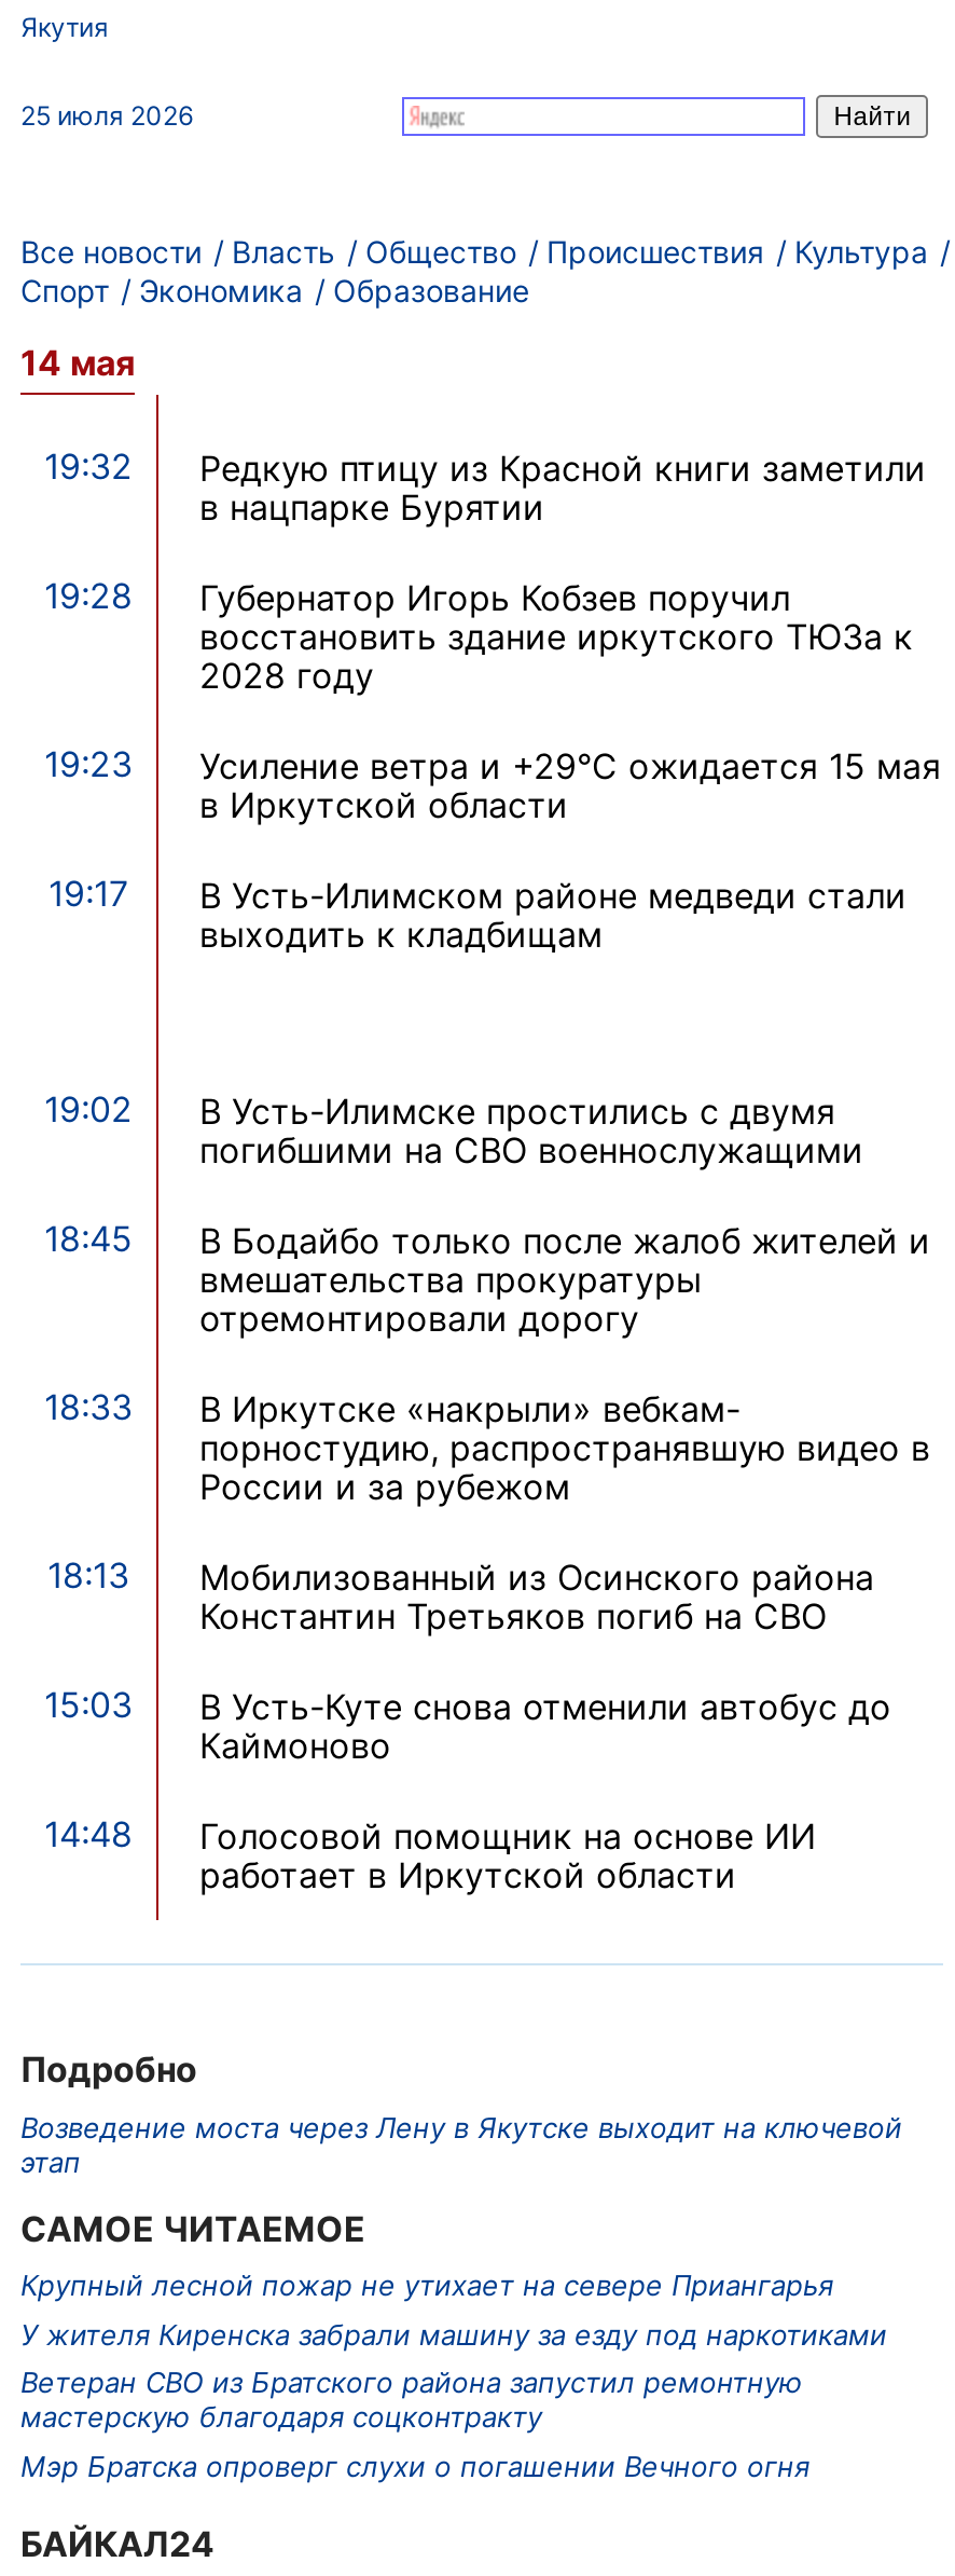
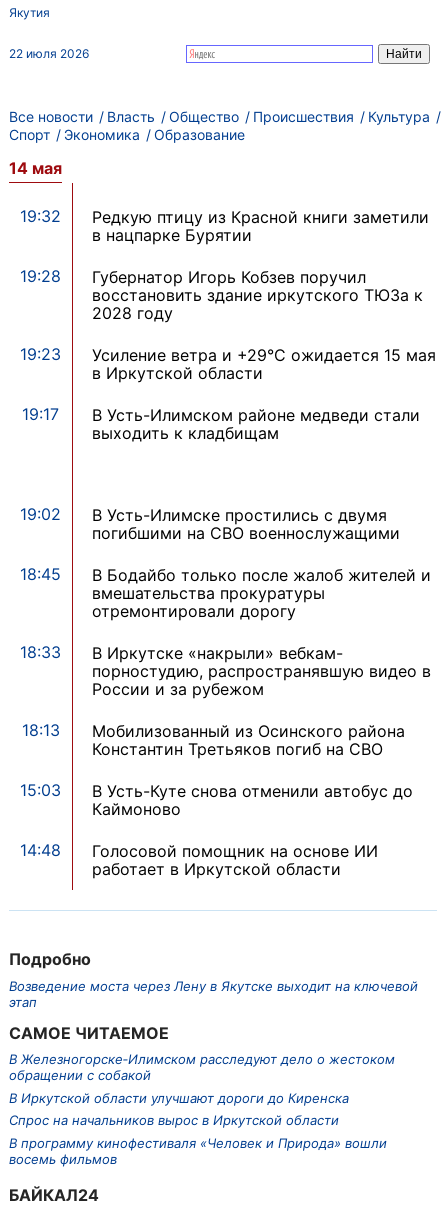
[20,98,193,131] 25 июля 2026 -> [9,45,89,60] 22 июля 2026
[20,2267,887,2482] Крупный лесной пожар не утихает на севере Приангарья | У жителя Киренска забрали машину за езду под наркотиками | Ветеран СВО из Братского района запустил ремонтную | мастерскую благодаря соцконтракту | Мэр Братска опроверг слухи о погашении Вечного огня -> [9,1051,395,1166] В Железногорске‑Илимском расследуют дело о жестоком | обращении с собакой | В Иркутской области улучшают дороги до Киренска | Спрос на начальников вырос в Иркутской области | В программу кинофестиваля «Человек и Природа» вошли | восемь фильмов

